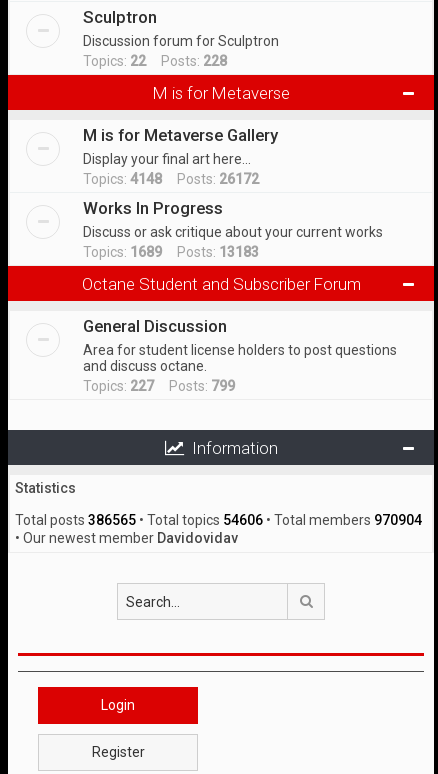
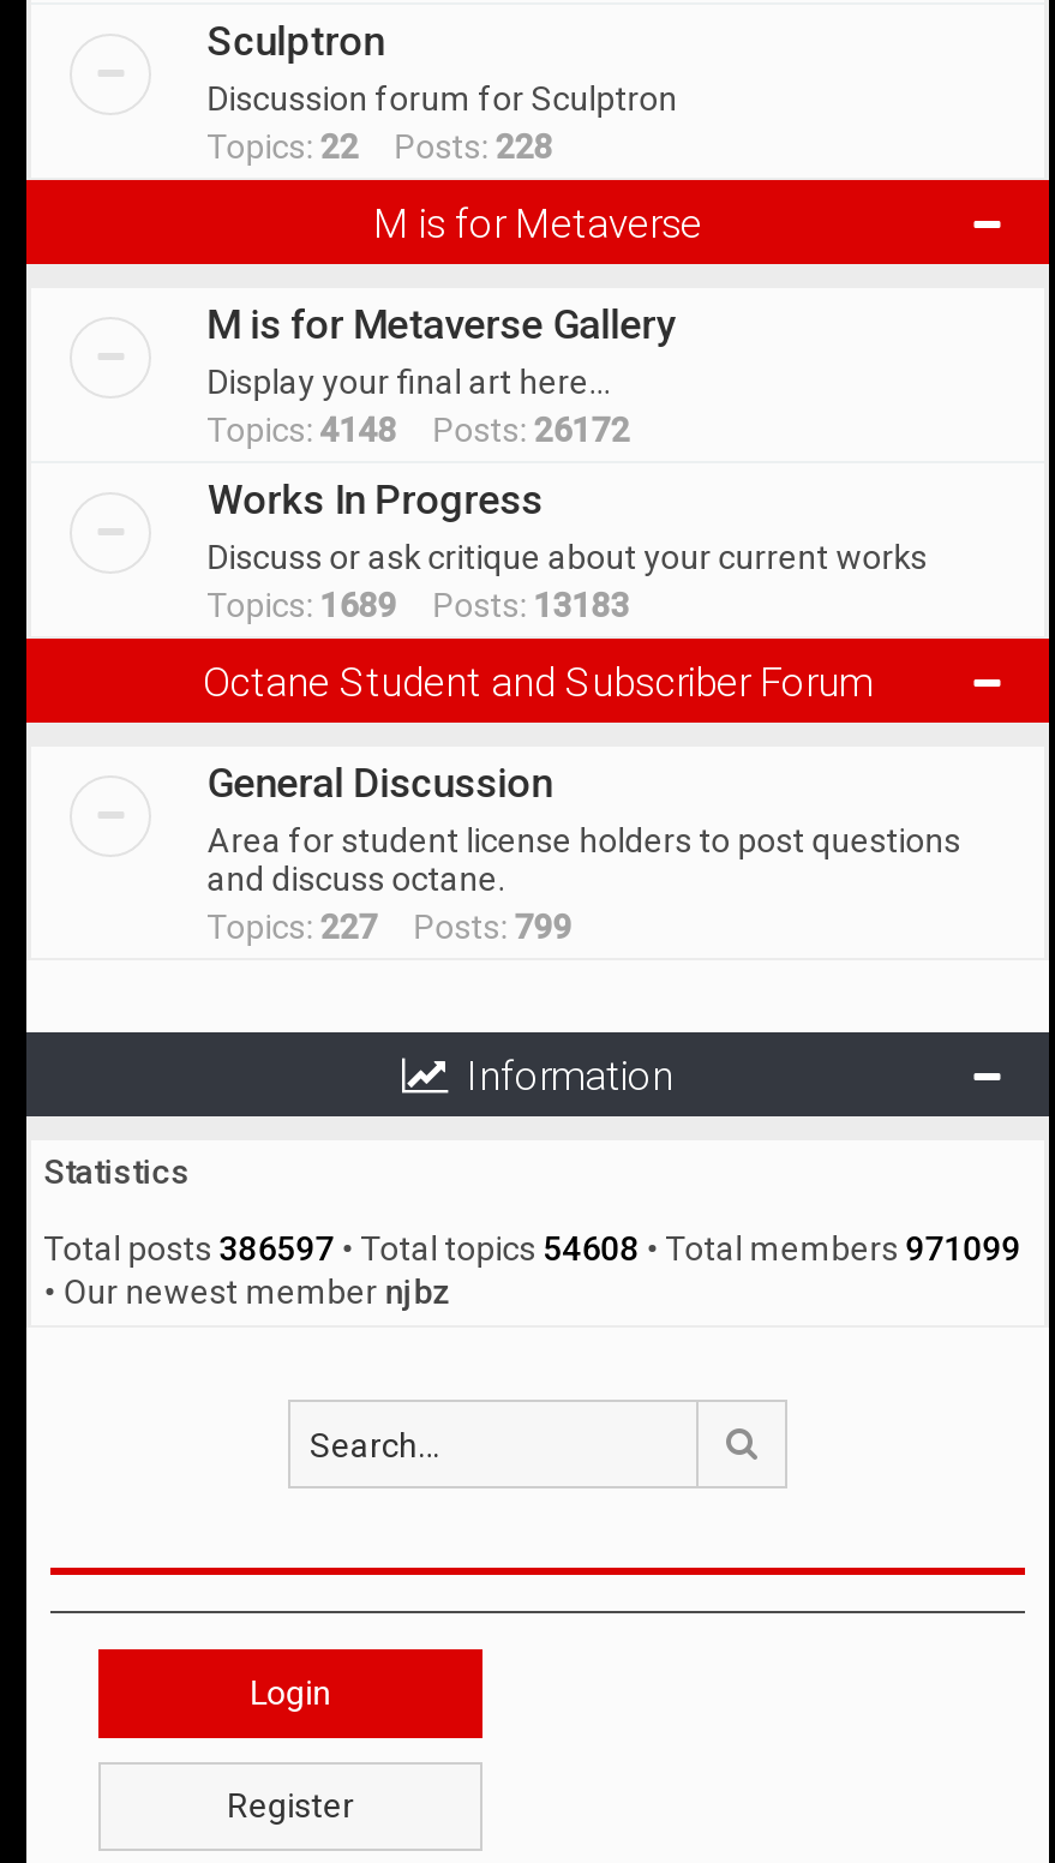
[15,512,422,528] Total posts 386565 • Total topics 54606 • Total members 970904 -> [44,1229,1021,1268] Total posts 386597 • Total topics 54608 • Total members 971099
[15,530,238,546] • Our newest member Davidovidav -> [44,1272,452,1311] • Our newest member njbz

